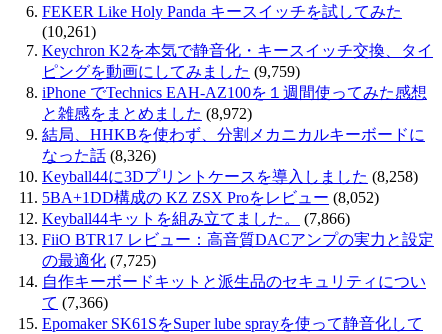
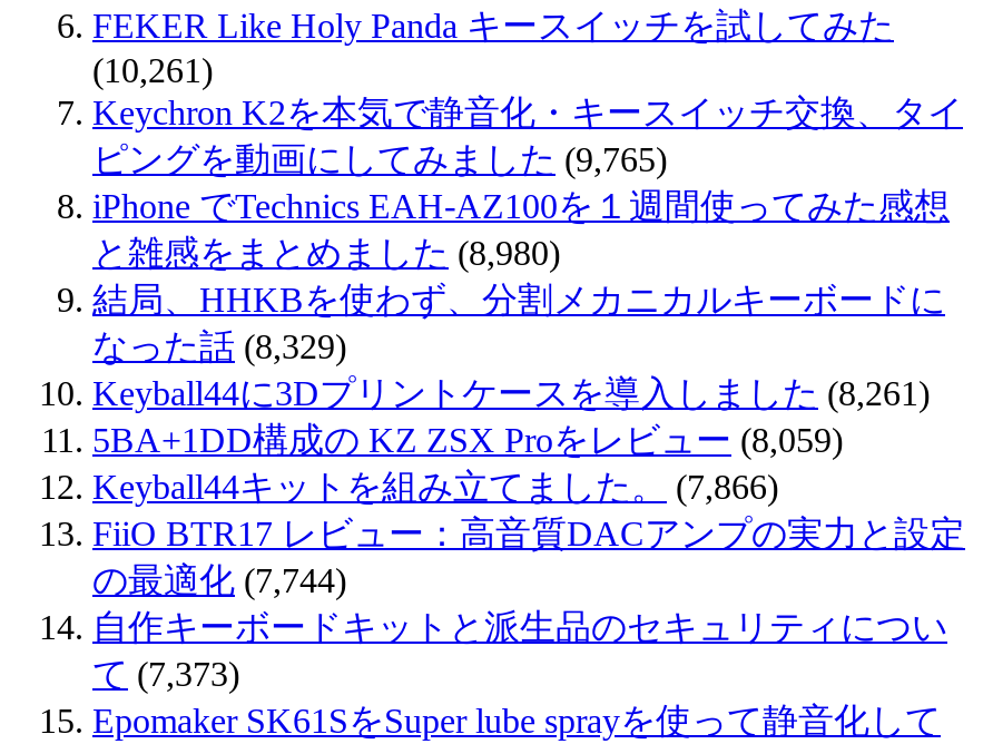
[42,63,300,80] ピングを動画にしてみました (9,759) -> [92,140,667,178] ピングを動画にしてみました (9,765)
[42,105,252,122] と雑感をまとめました (8,972) -> [92,234,560,272] と雑感をまとめました (8,980)
[42,147,156,164] なった話 (8,326) -> [92,327,346,365] なった話 (8,329)
[42,168,418,185] Keyball44に3Dプリントケースを導入しました (8,258) -> [92,374,930,412] Keyball44に3Dプリントケースを導入しました (8,261)
[42,189,379,206] 5BA+1DD構成の KZ ZSX Proをレビュー (8,052) -> [92,421,843,459] 5BA+1DD構成の KZ ZSX Proをレビュー (8,059)
[42,252,156,269] の最適化 (7,725) -> [92,561,346,599] の最適化 (7,744)
[42,294,108,311] て (7,366) -> [92,655,239,693] て (7,373)

